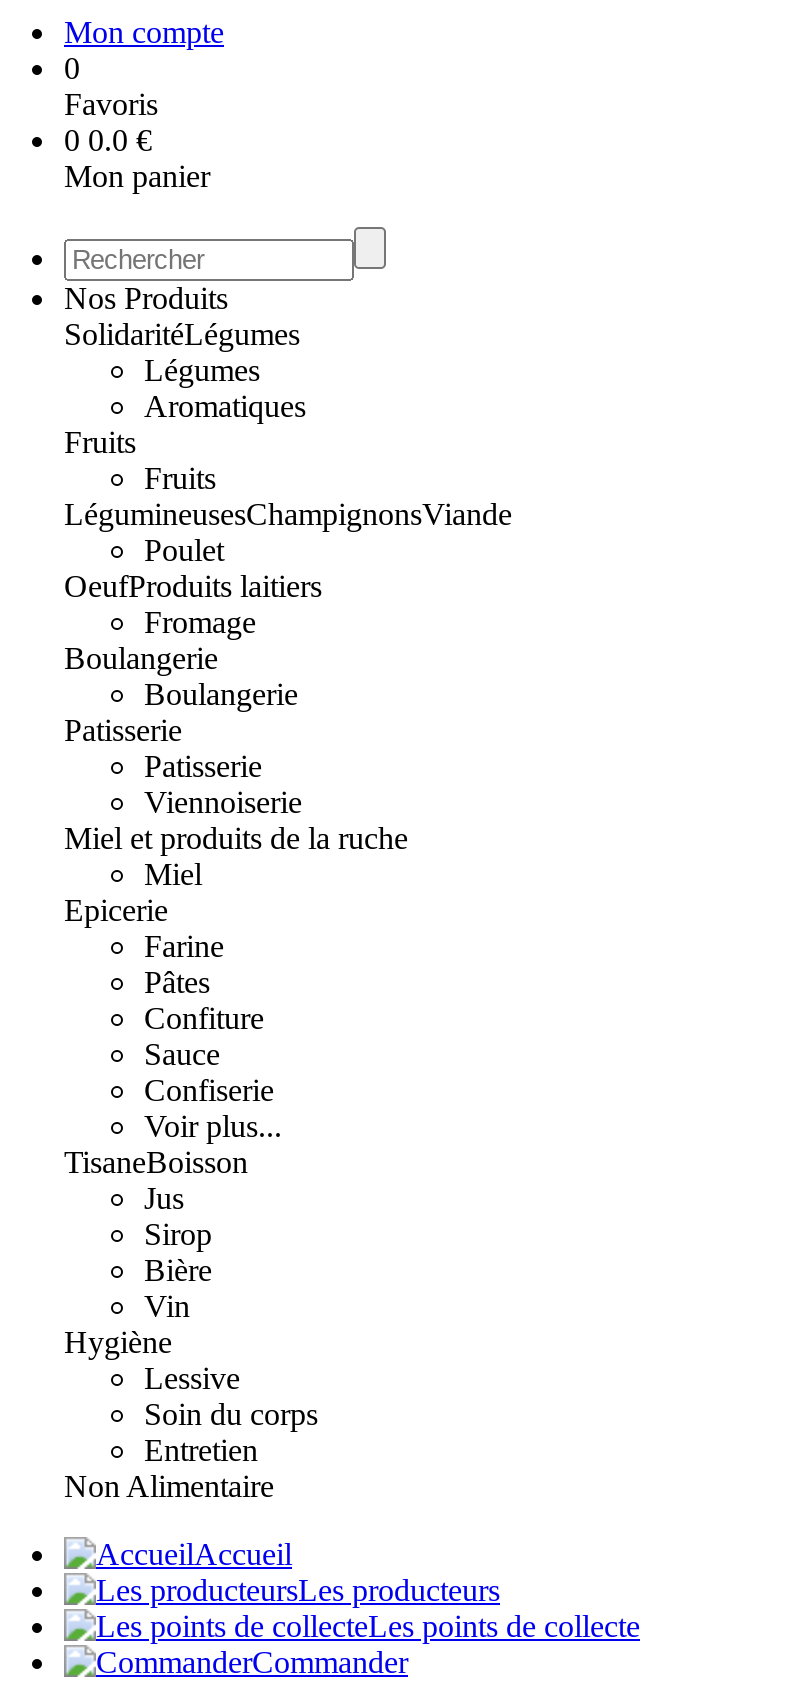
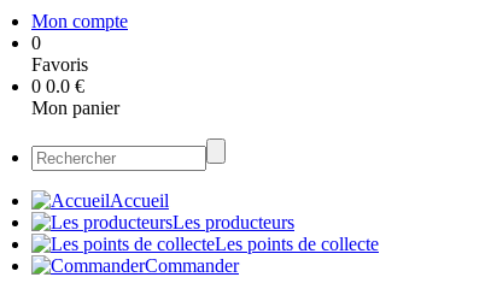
[64,281,512,1503] Nos Produits | SolidaritéLégumes | Légumes | Aromatiques | Fruits | Fruits | LégumineusesChampignonsViande | Poulet | OeufProduits laitiers | Fromage | Boulangerie | Boulangerie | Patisserie | Patisserie | Viennoiserie | Miel et produits de la ruche | Miel | Epicerie | Farine | Pâtes | Confiture | Sauce | Confiserie | Voir plus... | TisaneBoisson | Jus | Sirop | Bière | Vin | Hygiène | Lessive | Soin du corps | Entretien | Non Alimentaire -> none

